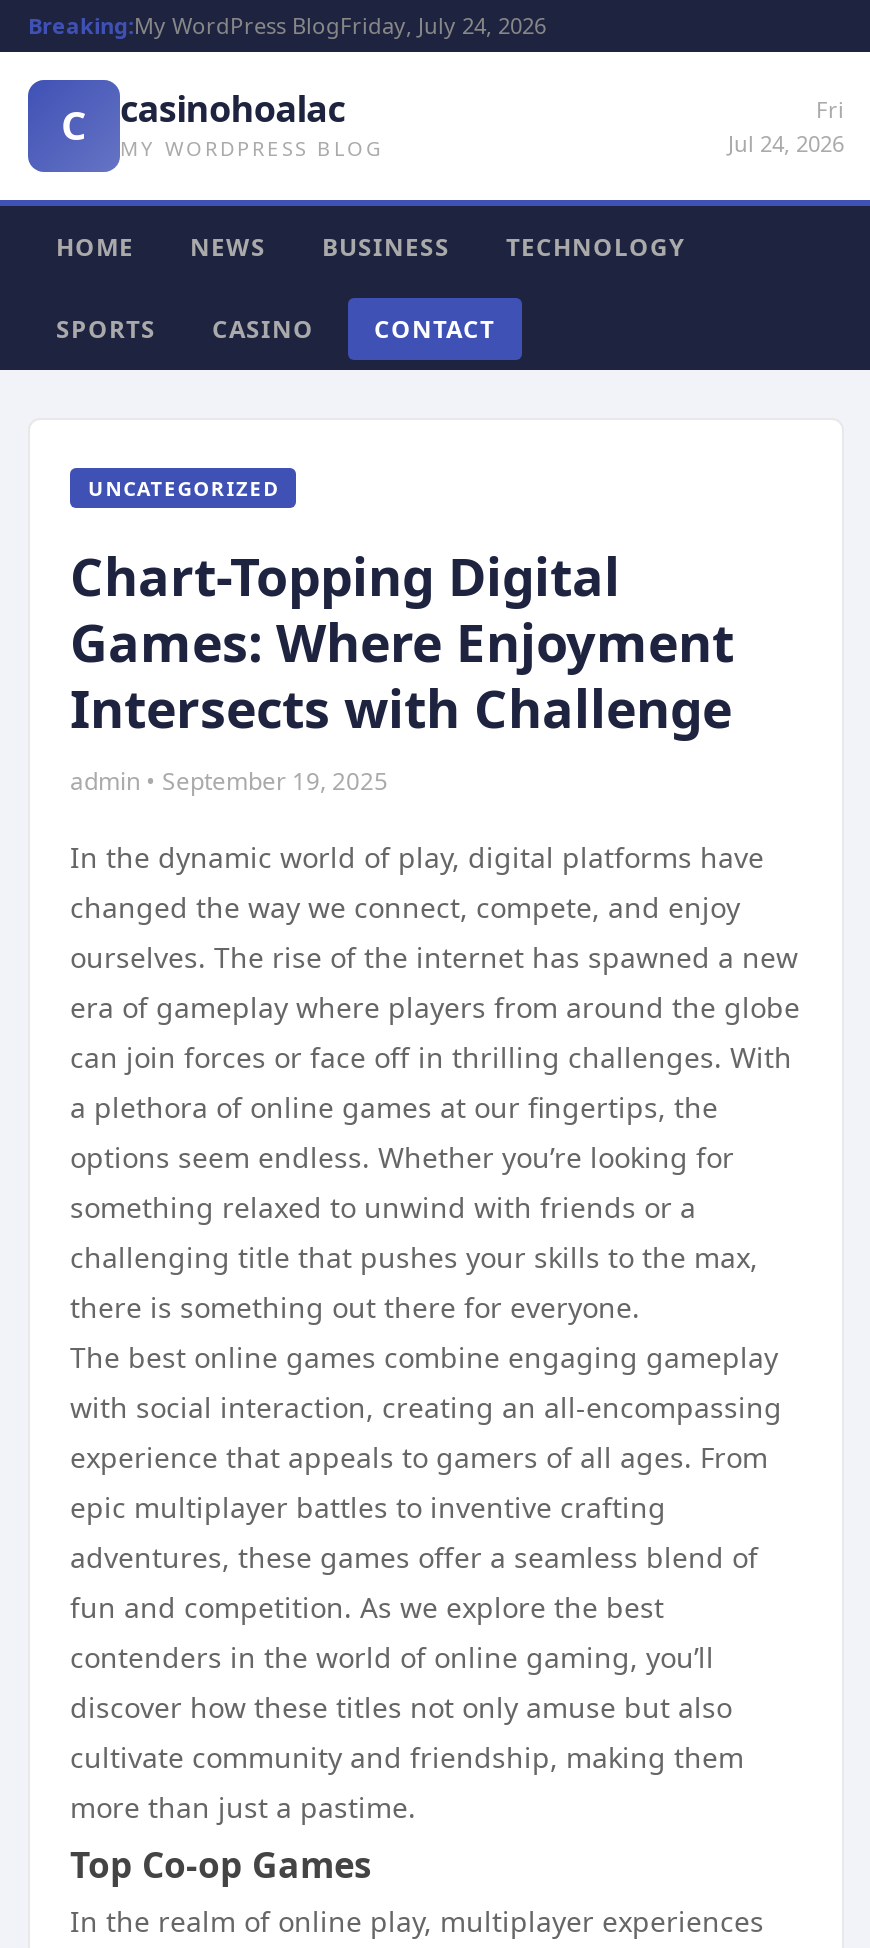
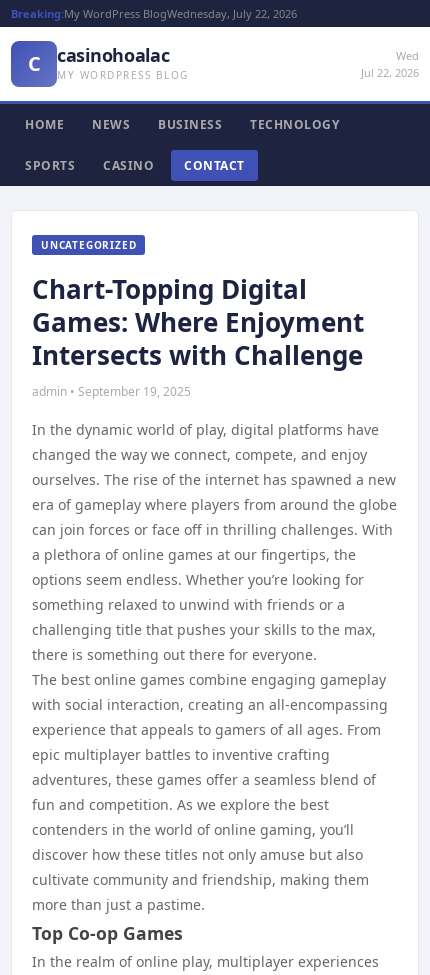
[28,10,546,40] Breaking:My WordPress BlogFriday, July 24, 2026 -> [11,6,297,21] Breaking:My WordPress BlogWednesday, July 22, 2026
[728,94,844,158] Fri | Jul 24, 2026 -> [361,48,419,80] Wed | Jul 22, 2026

